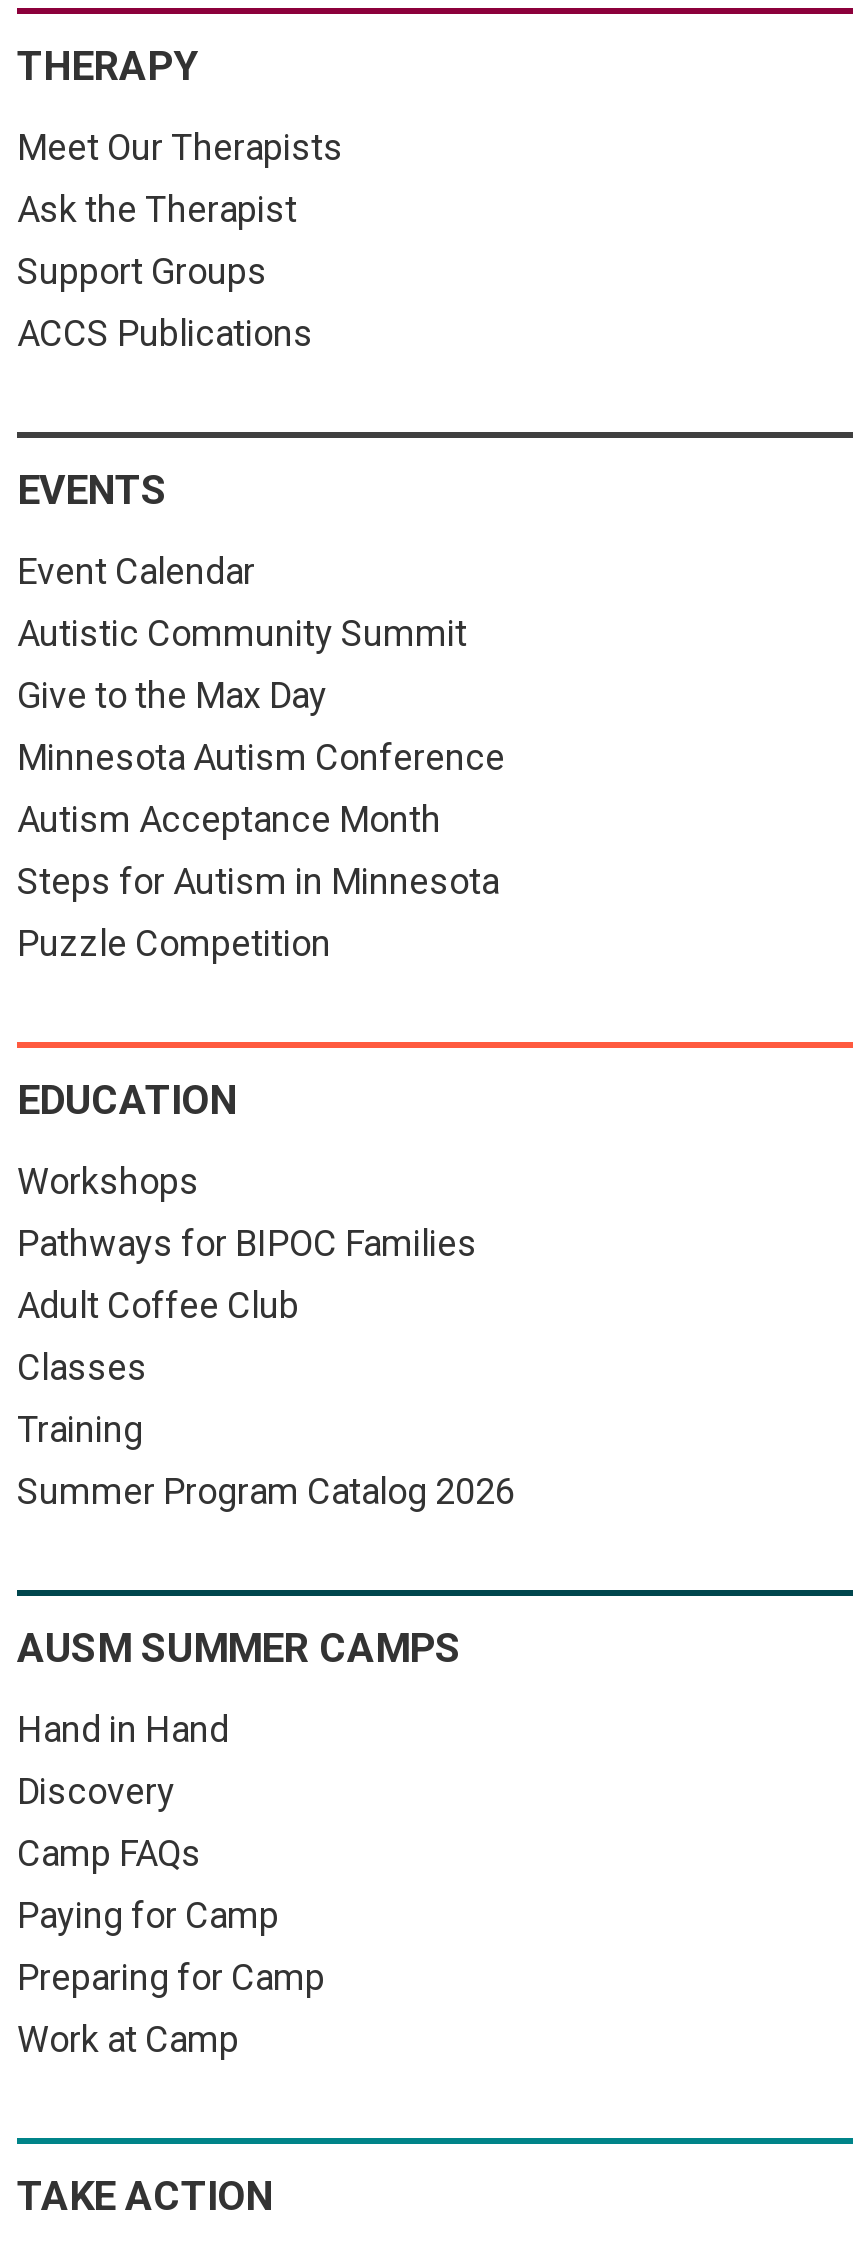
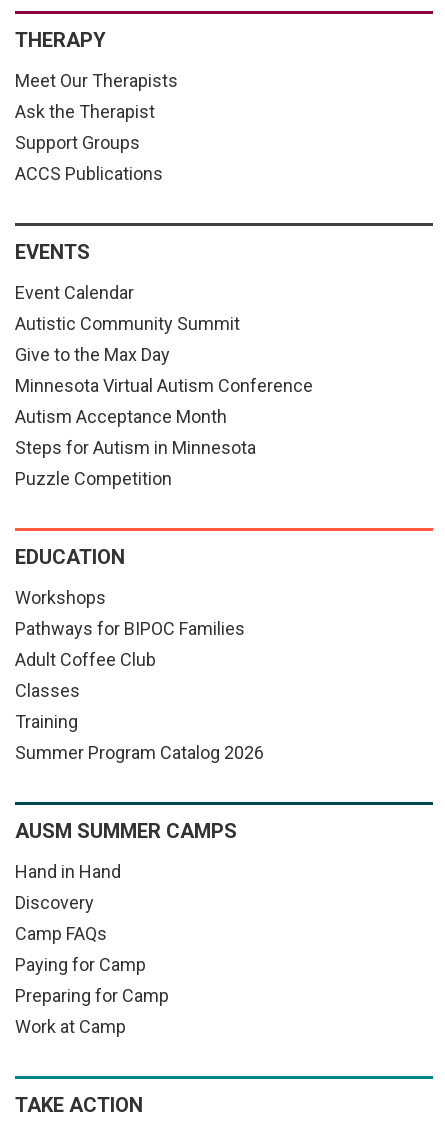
[17,737,505,779] Minnesota Autism Conference -> [15,375,313,396] Minnesota Virtual Autism Conference

